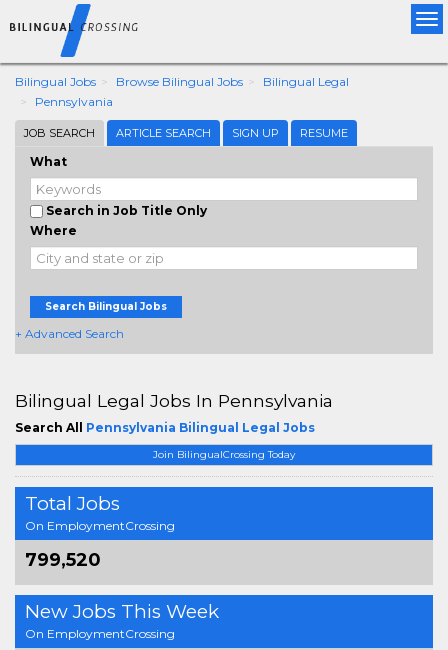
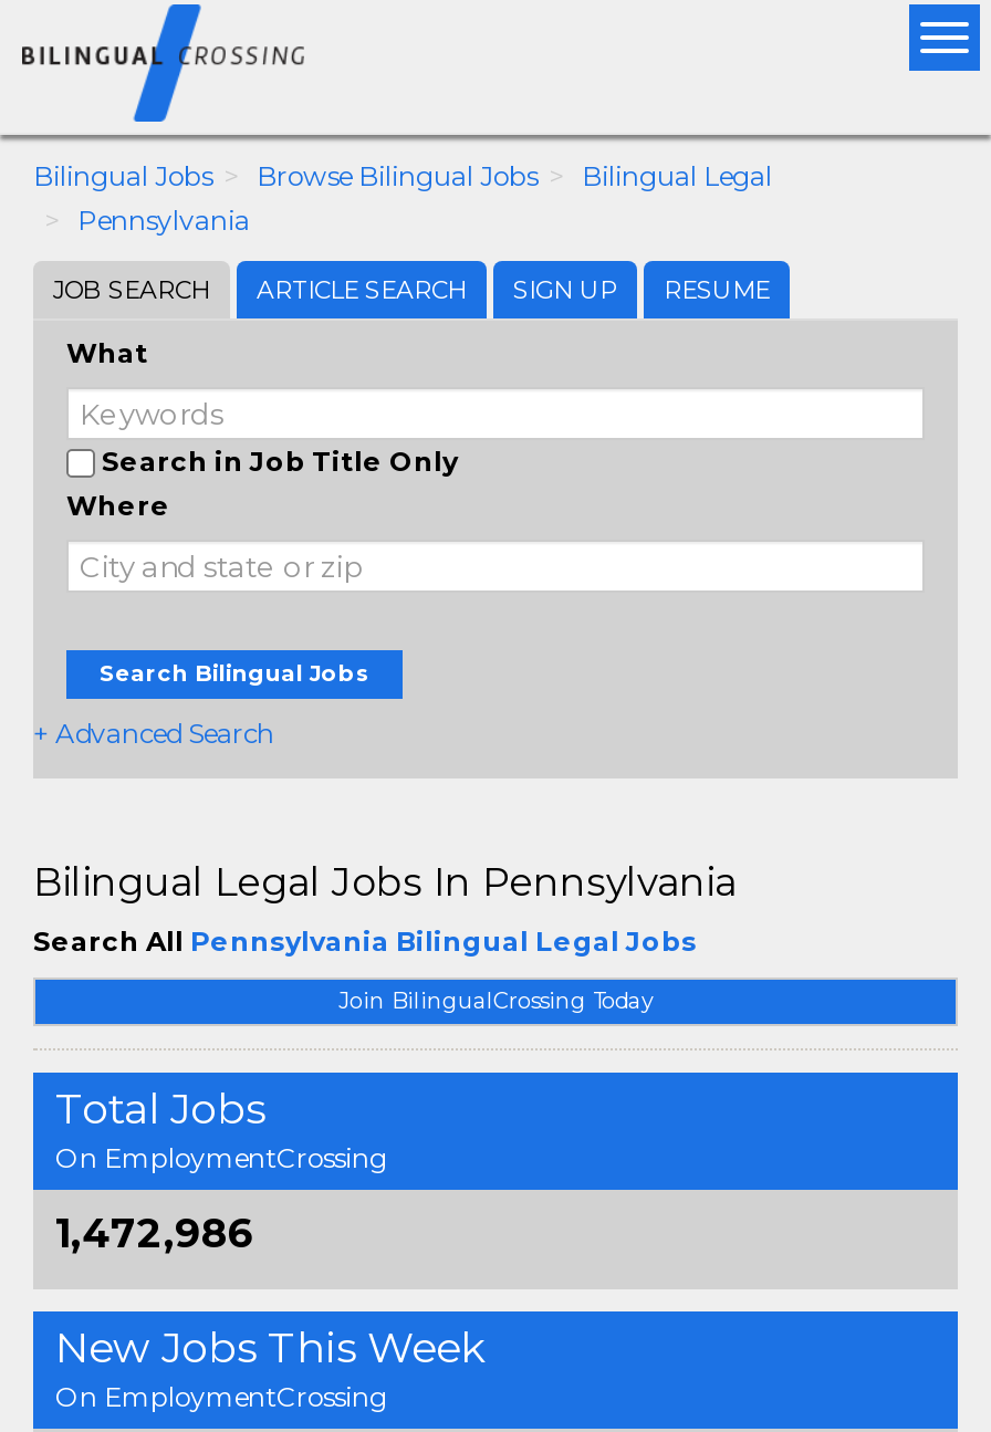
[25,549,101,571] 799,520 -> [55,1210,254,1258] 1,472,986

